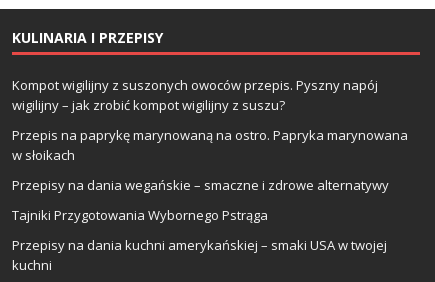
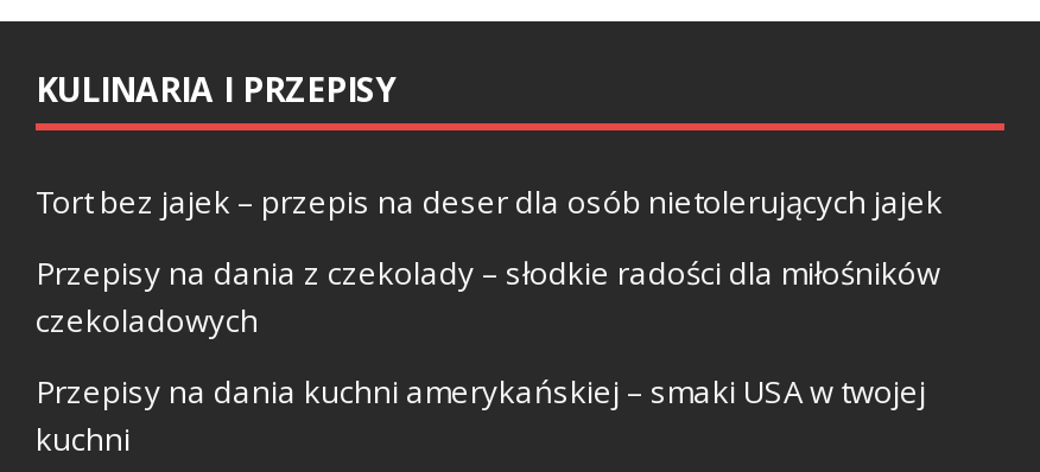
[12,75,408,223] Kompot wigilijny z suszonych owoców przepis. Pyszny napój | wigilijny – jak zrobić kompot wigilijny z suszu? | Przepis na paprykę marynowaną na ostro. Papryka marynowana | w słoikach | Przepisy na dania wegańskie – smaczne i zdrowe alternatywy | Tajniki Przygotowania Wybornego Pstrąga -> [36,180,943,342] Tort bez jajek – przepis na deser dla osób nietolerujących jajek | Przepisy na dania z czekolady – słodkie radości dla miłośników | czekoladowych

